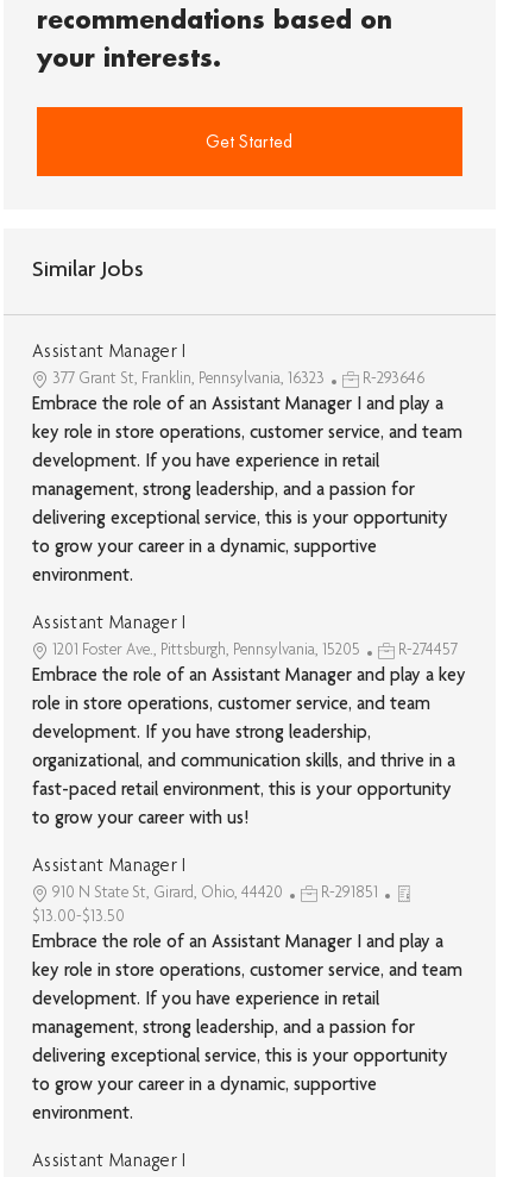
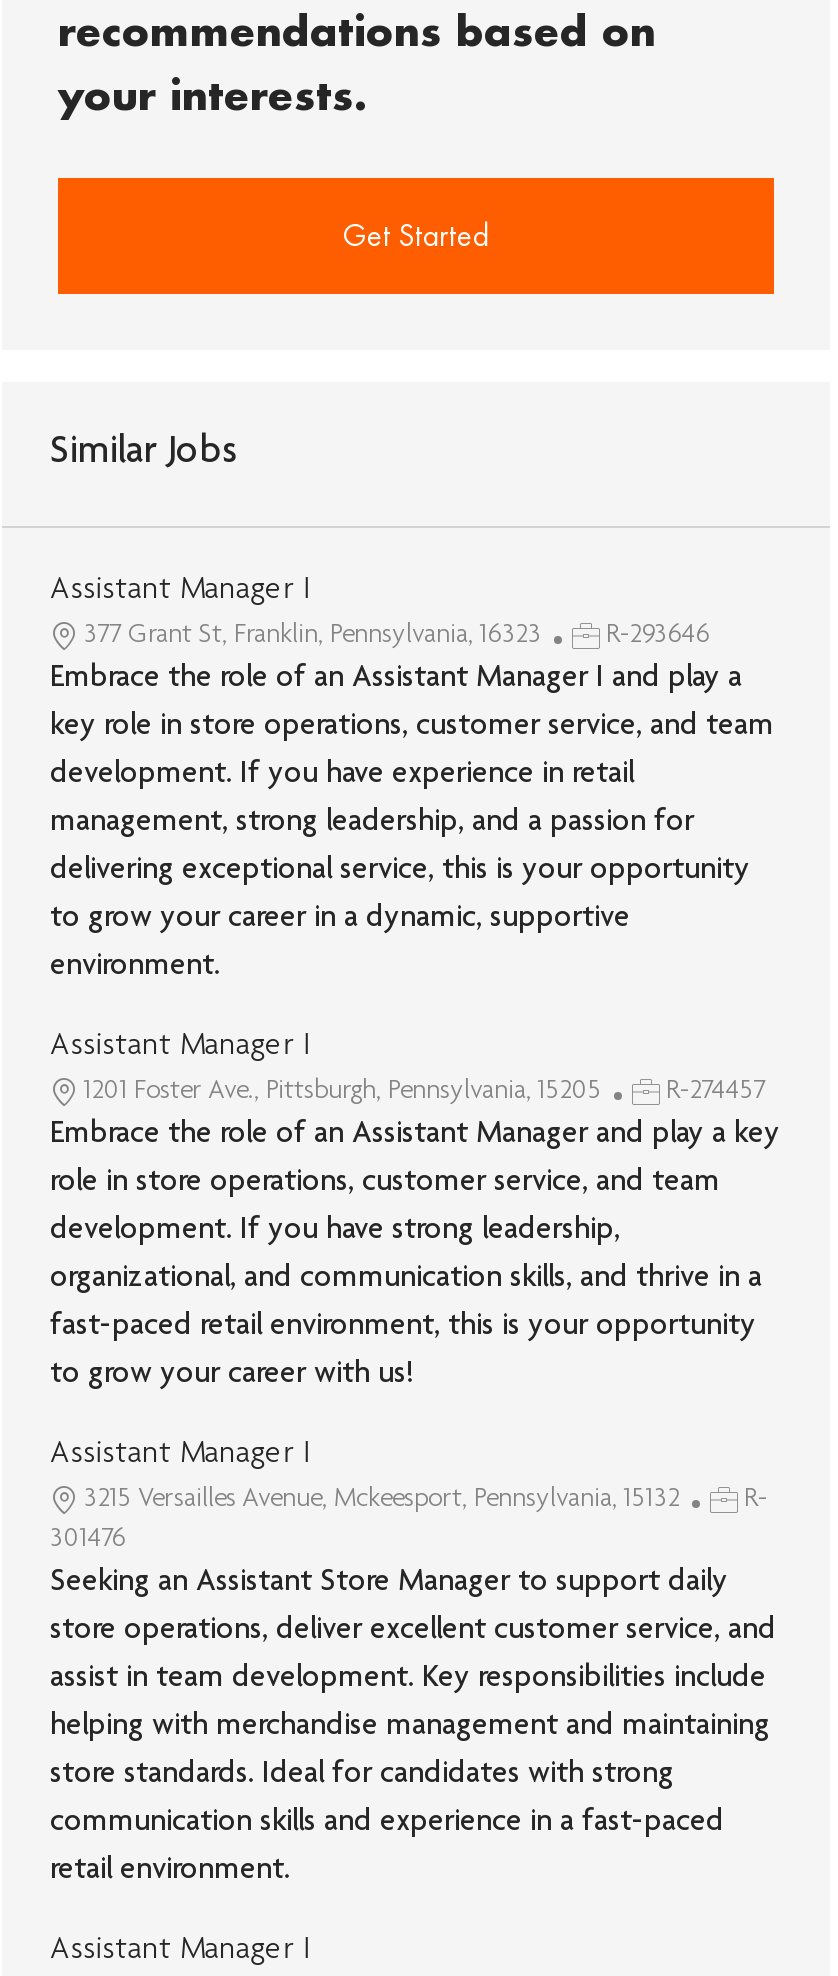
[32,886,443,954] 910 N State St, Girard, Ohio, 44420 | R-291851 | $13.00-$13.50 | Embrace the role of an Assistant Manager I and play a -> [50,1487,768,1601] 3215 Versailles Avenue, Mckeesport, Pennsylvania, 15132 | R- | 301476 | Seeking an Assistant Store Manager to support daily
[32,963,462,982] key role in store operations, customer service, and team -> [50,1617,776,1649] store operations, deliver excellent customer service, and
[32,992,379,1011] development. If you have experience in retail -> [50,1665,766,1697] assist in team development. Key responsibilities include
[32,1020,415,1039] management, strong leadership, and a passion for -> [50,1713,770,1745] helping with merchandise management and maintaining
[32,1049,448,1068] delivering exceptional service, this is your opportunity -> [50,1761,674,1793] store standards. Ideal for candidates with strong
[32,1078,377,1097] to grow your career in a dynamic, supportive -> [50,1809,724,1841] communication skills and experience in a fast-paced
[32,1106,133,1125] environment. -> [50,1857,290,1889] retail environment.

